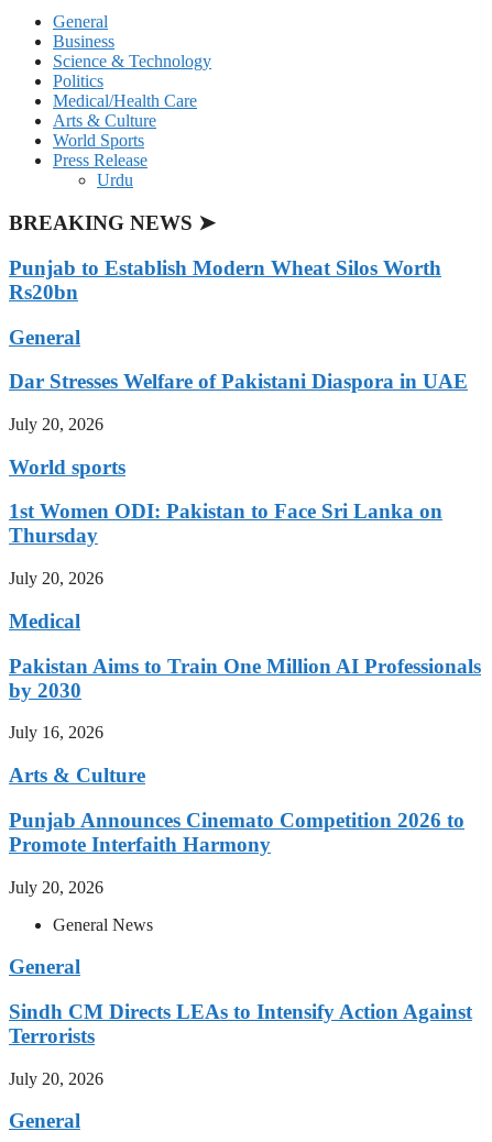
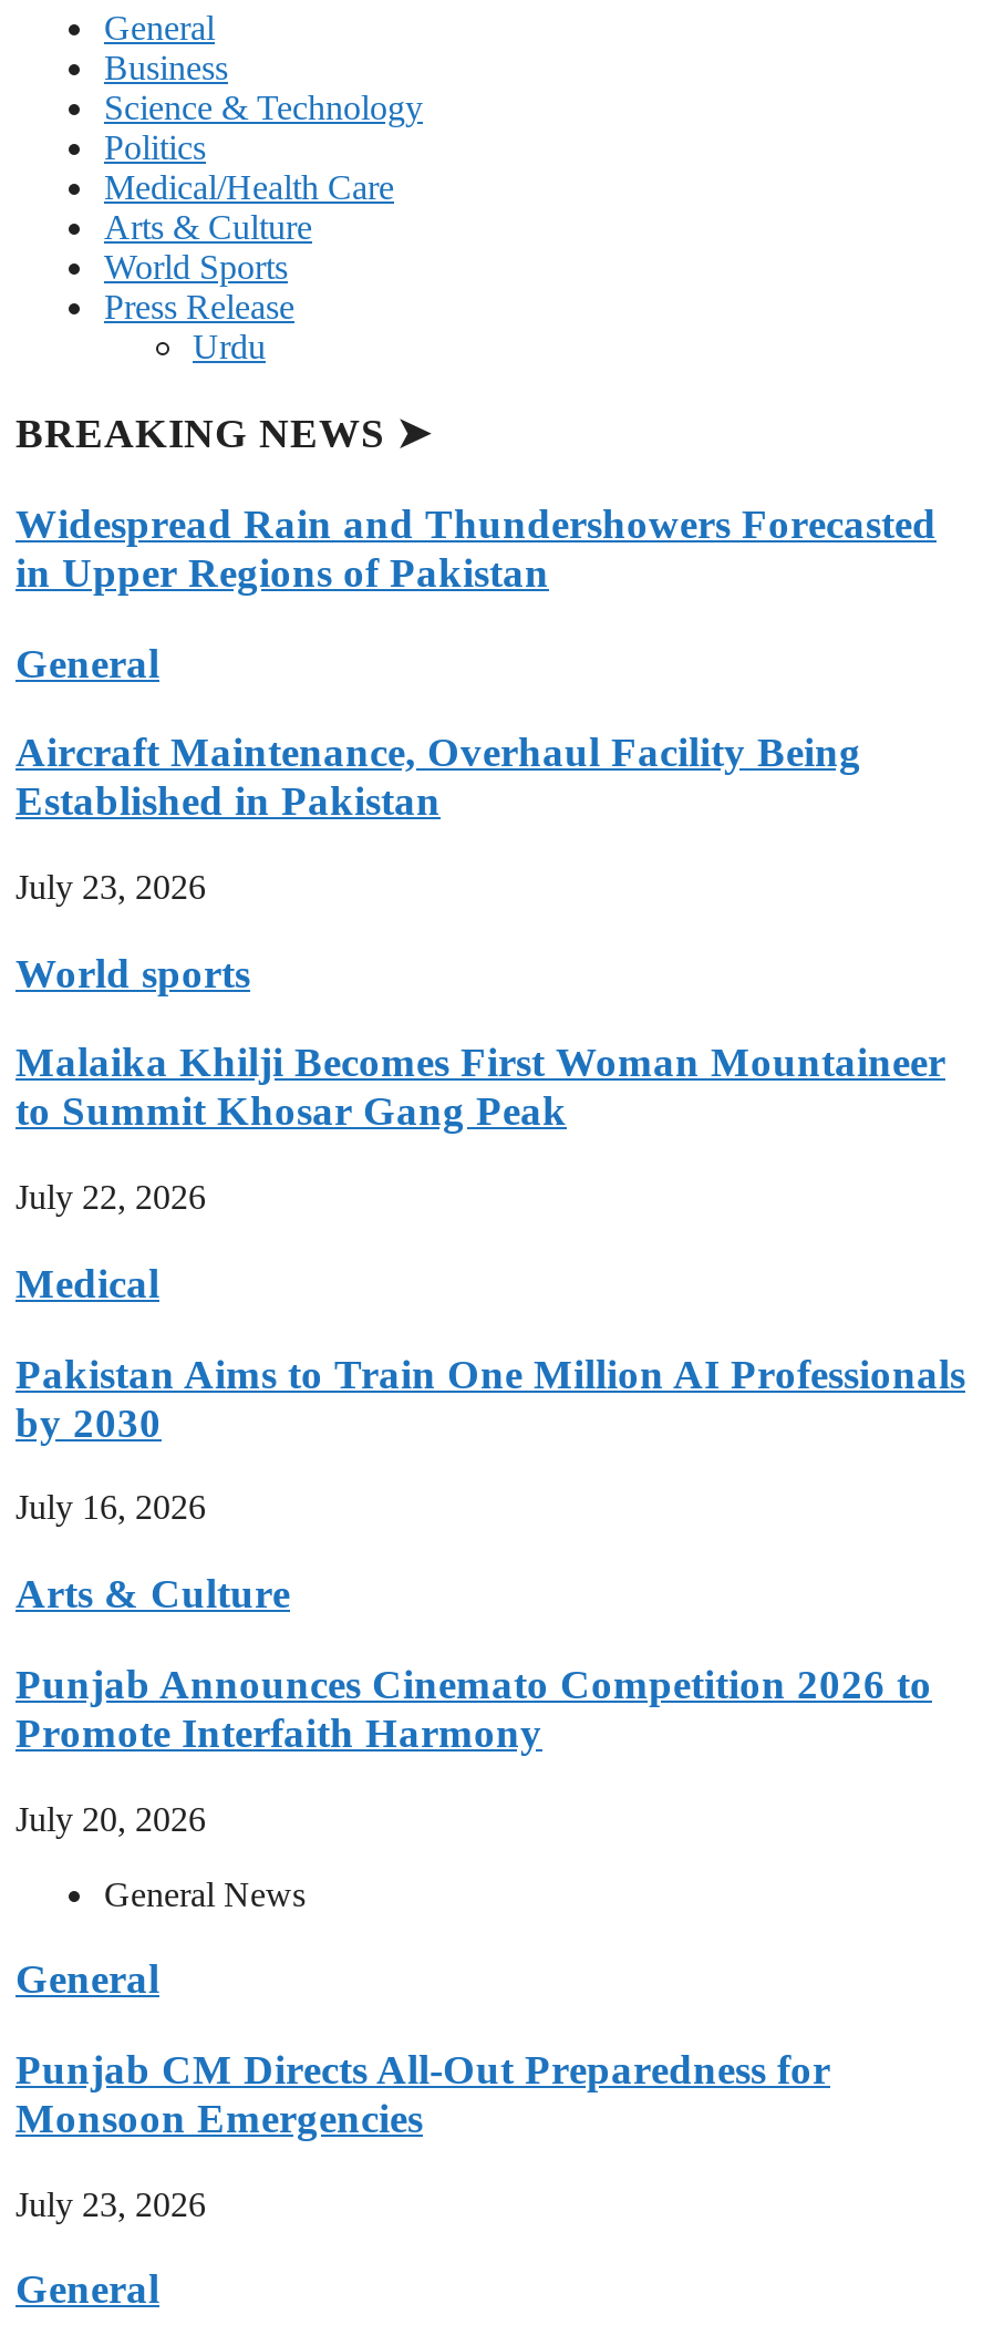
[9,256,441,304] Punjab to Establish Modern Wheat Silos Worth | Rs20bn -> [15,500,937,595] Widespread Rain and Thundershowers Forecasted | in Upper Regions of Pakistan
[9,370,468,393] Dar Stresses Welfare of Pakistani Diaspora in UAE -> [15,729,861,824] Aircraft Maintenance, Overhaul Facility Being | Established in Pakistan
[9,415,103,433] July 20, 2026 -> [15,868,206,906] July 23, 2026
[9,500,442,547] 1st Women ODI: Pakistan to Face Sri Lanka on | Thursday -> [15,1040,945,1135] Malaika Khilji Becomes First Woman Mountaineer | to Summit Khosar Gang Peak
[9,569,103,588] July 20, 2026 -> [15,1178,206,1216] July 22, 2026
[9,1000,472,1047] Sindh CM Directs LEAs to Intensify Action Against | Terrorists -> [15,2046,830,2141] Punjab CM Directs All-Out Preparedness for | Monsoon Emergencies
[9,1069,103,1088] July 20, 2026 -> [15,2185,206,2222] July 23, 2026

